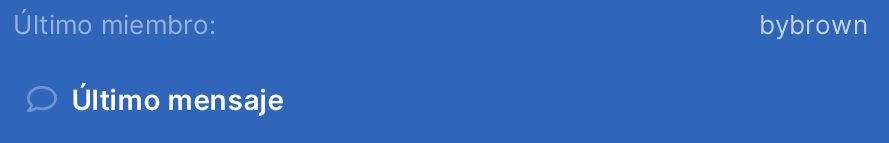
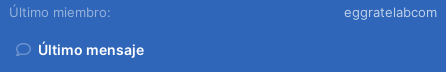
[759,8,869,40] bybrown -> [344,4,437,20] eggratelabcom

